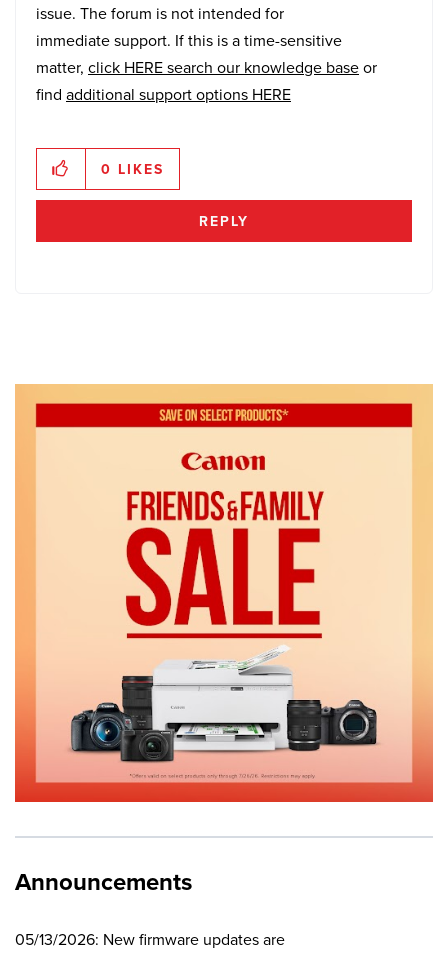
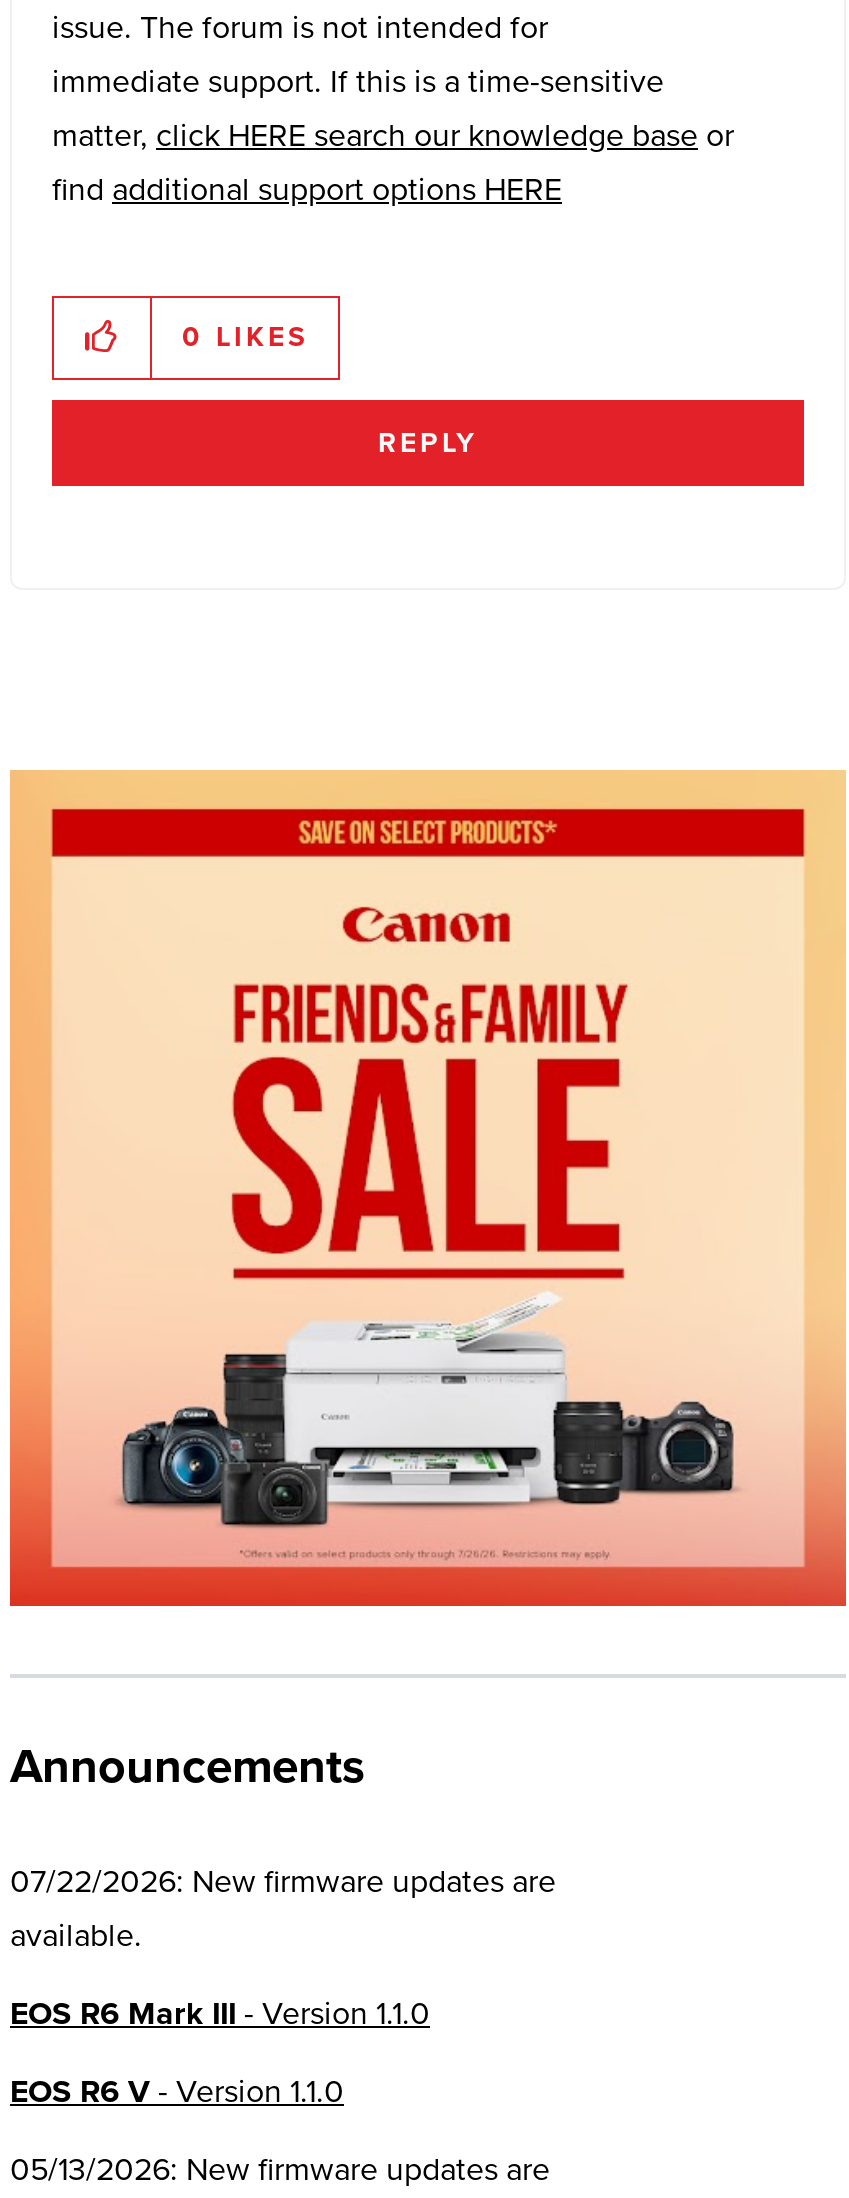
none -> [10,1859,556,2115] 07/22/2026: New firmware updates are | available. | EOS R6 Mark III - Version 1.1.0 | EOS R6 V - Version 1.1.0

